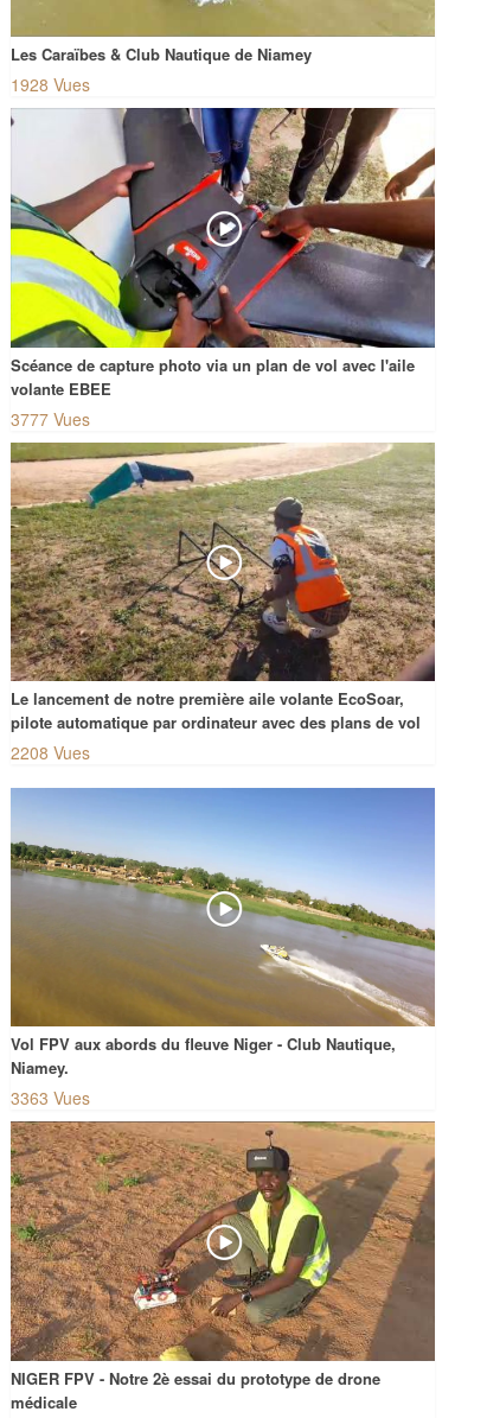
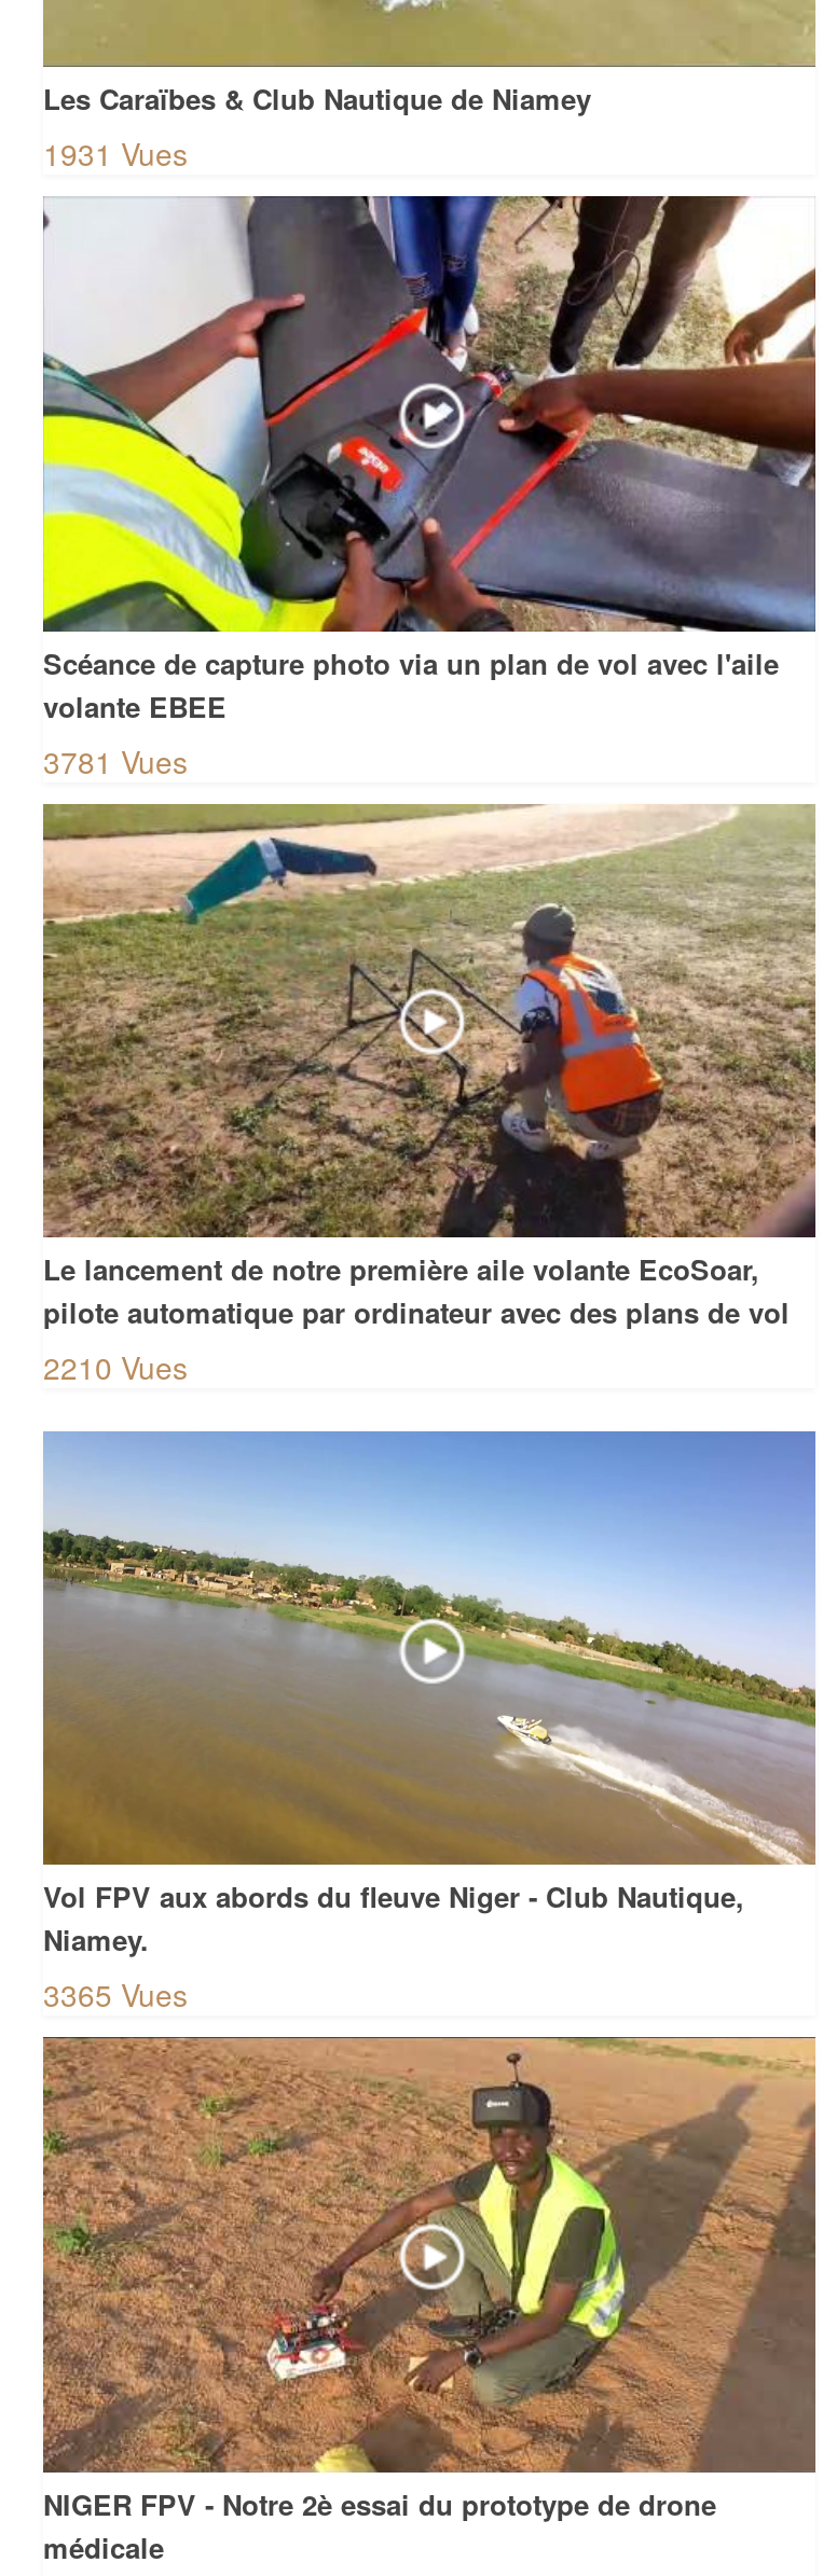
[11,73,90,96] 1928 Vues -> [43,132,188,175] 1931 Vues
[11,407,90,430] 3777 Vues -> [43,739,188,782] 3781 Vues
[11,740,90,764] 2208 Vues -> [43,1345,188,1388] 2210 Vues
[11,1086,90,1110] 3363 Vues -> [43,1973,188,2016] 3365 Vues

